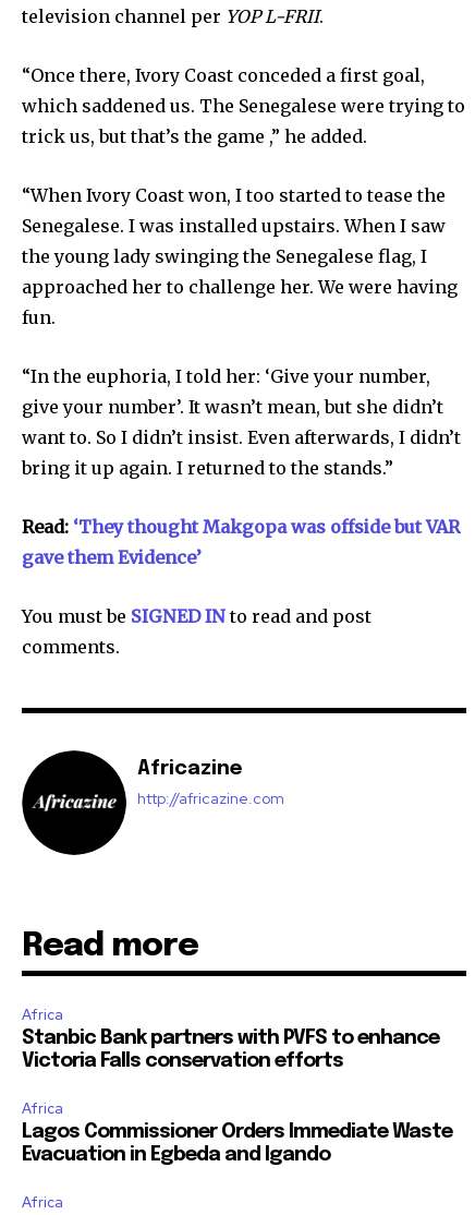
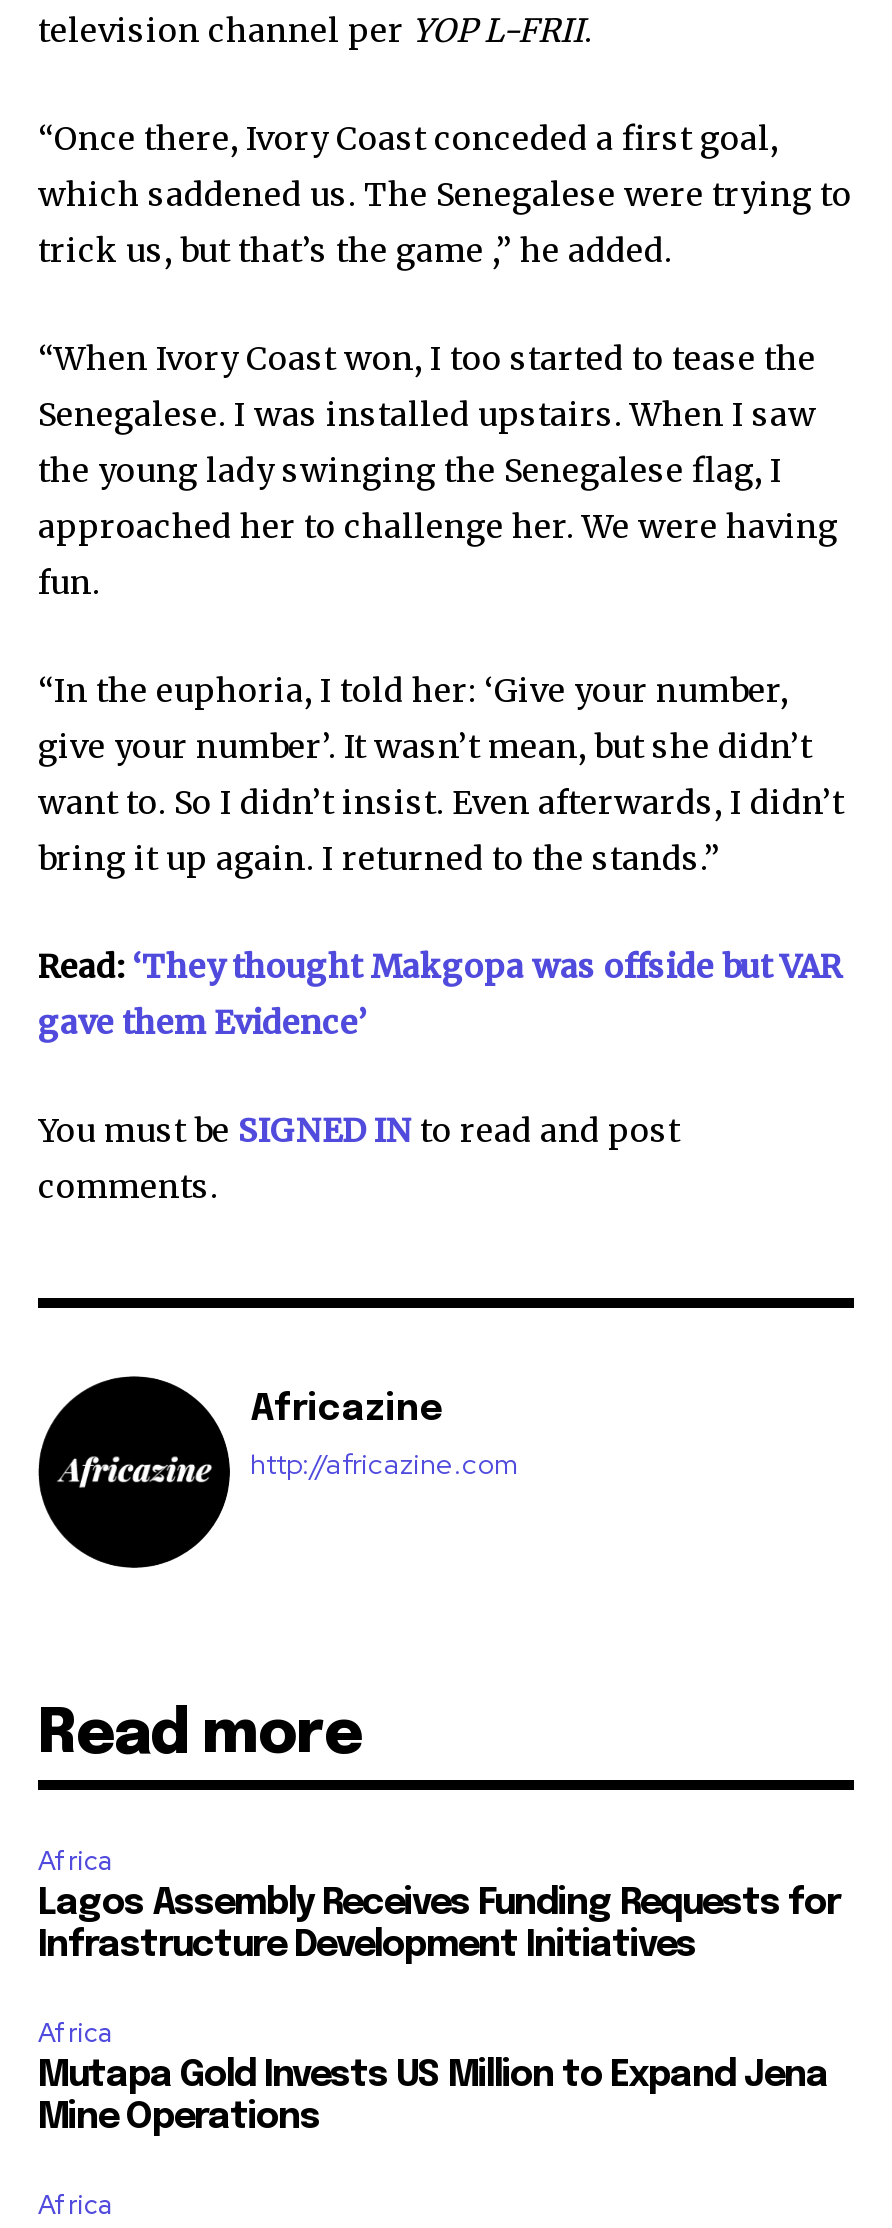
[22,1028,439,1070] Stanbic Bank partners with PVFS to enhance | Victoria Falls conservation efforts -> [38,1885,840,1963] Lagos Assembly Receives Funding Requests for | Infrastructure Development Initiatives
[22,1122,452,1164] Lagos Commissioner Orders Immediate Waste | Evacuation in Egbeda and Igando -> [38,2057,828,2135] Mutapa Gold Invests US Million to Expand Jena | Mine Operations

